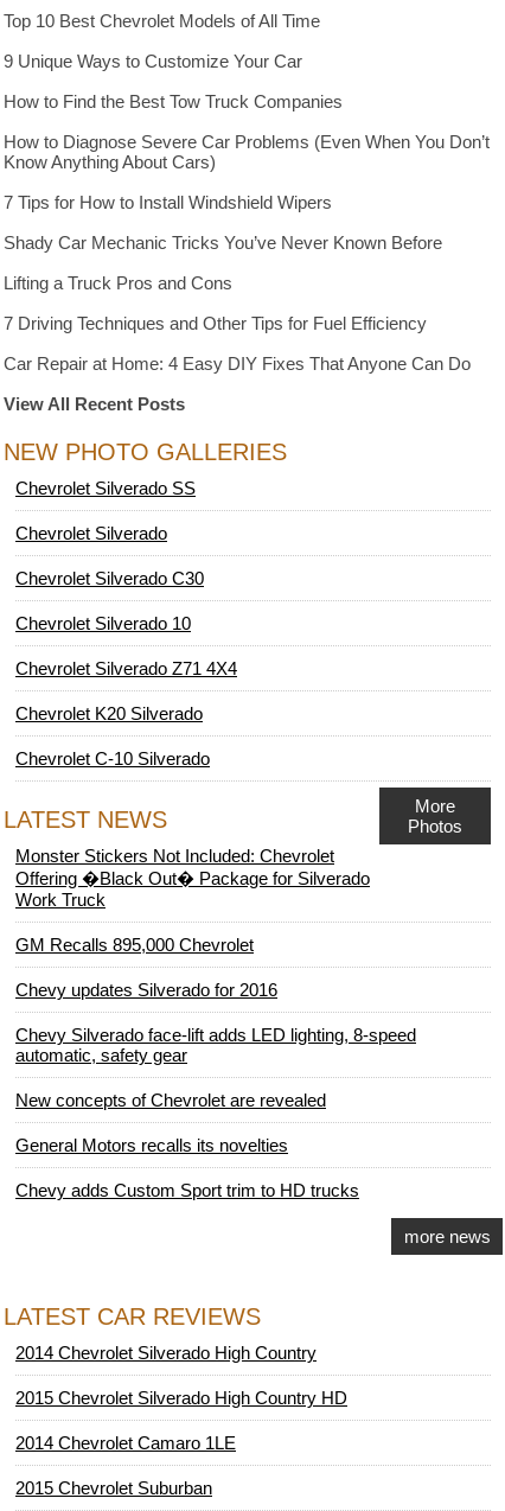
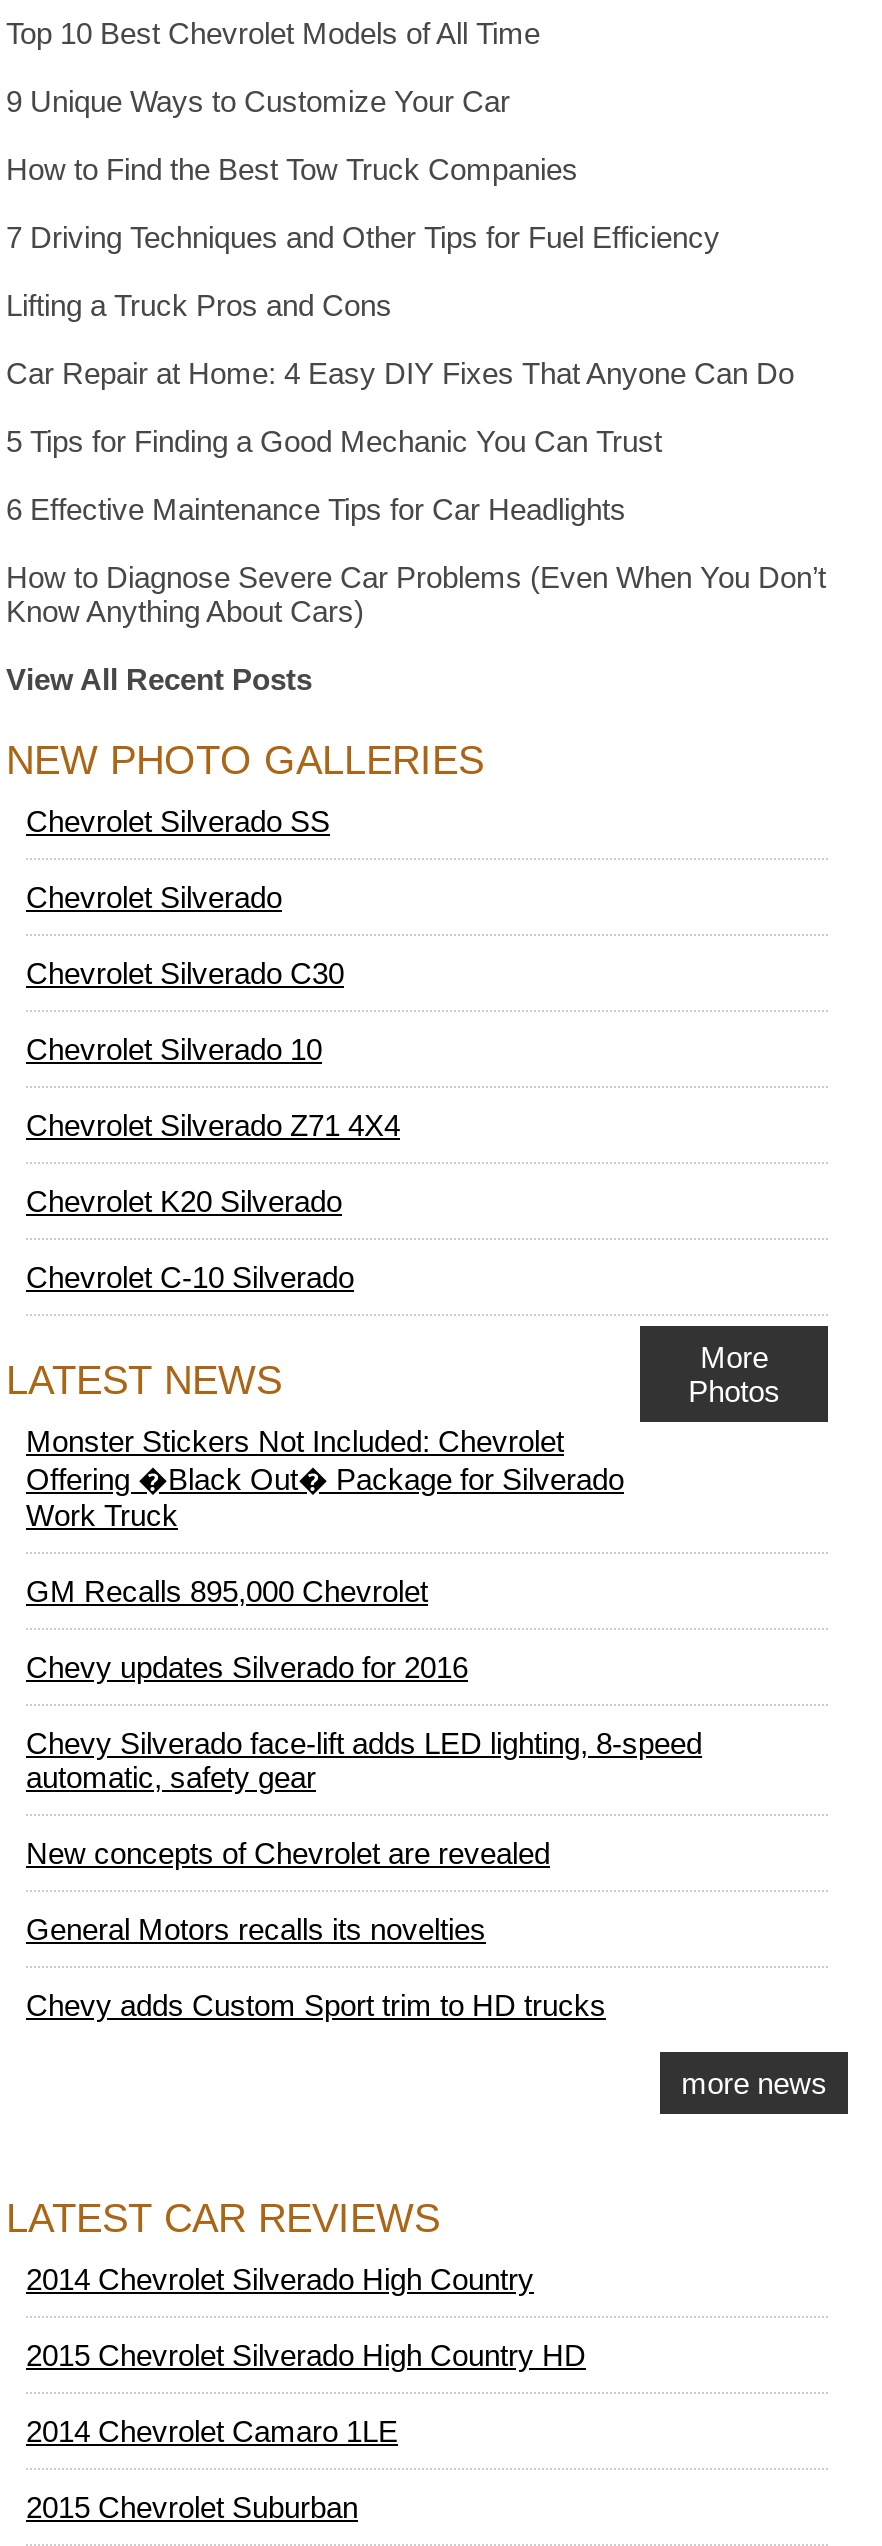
none -> [6,424,662,526] 5 Tips for Finding a Good Mechanic You Can Trust | 6 Effective Maintenance Tips for Car Headlights
moved [4,132,490,172] -> [6,560,826,628]: How to Diagnose Severe Car Problems (Even When You Don’t | Know Anything About Cars)
[4,192,442,253] 7 Tips for How to Install Windshield Wipers | Shady Car Mechanic Tricks You’ve Never Known Before -> none
moved [4,273,471,374] -> [6,220,794,390]: Lifting a Truck Pros and Cons | 7 Driving Techniques and Other Tips for Fuel Efficiency | Car Repair at Home: 4 Easy DIY Fixes That Anyone Can Do

